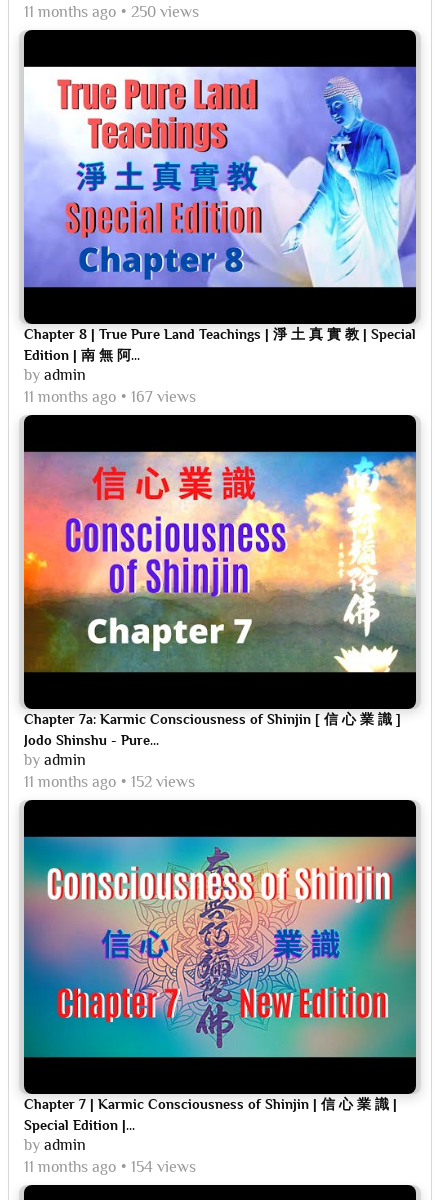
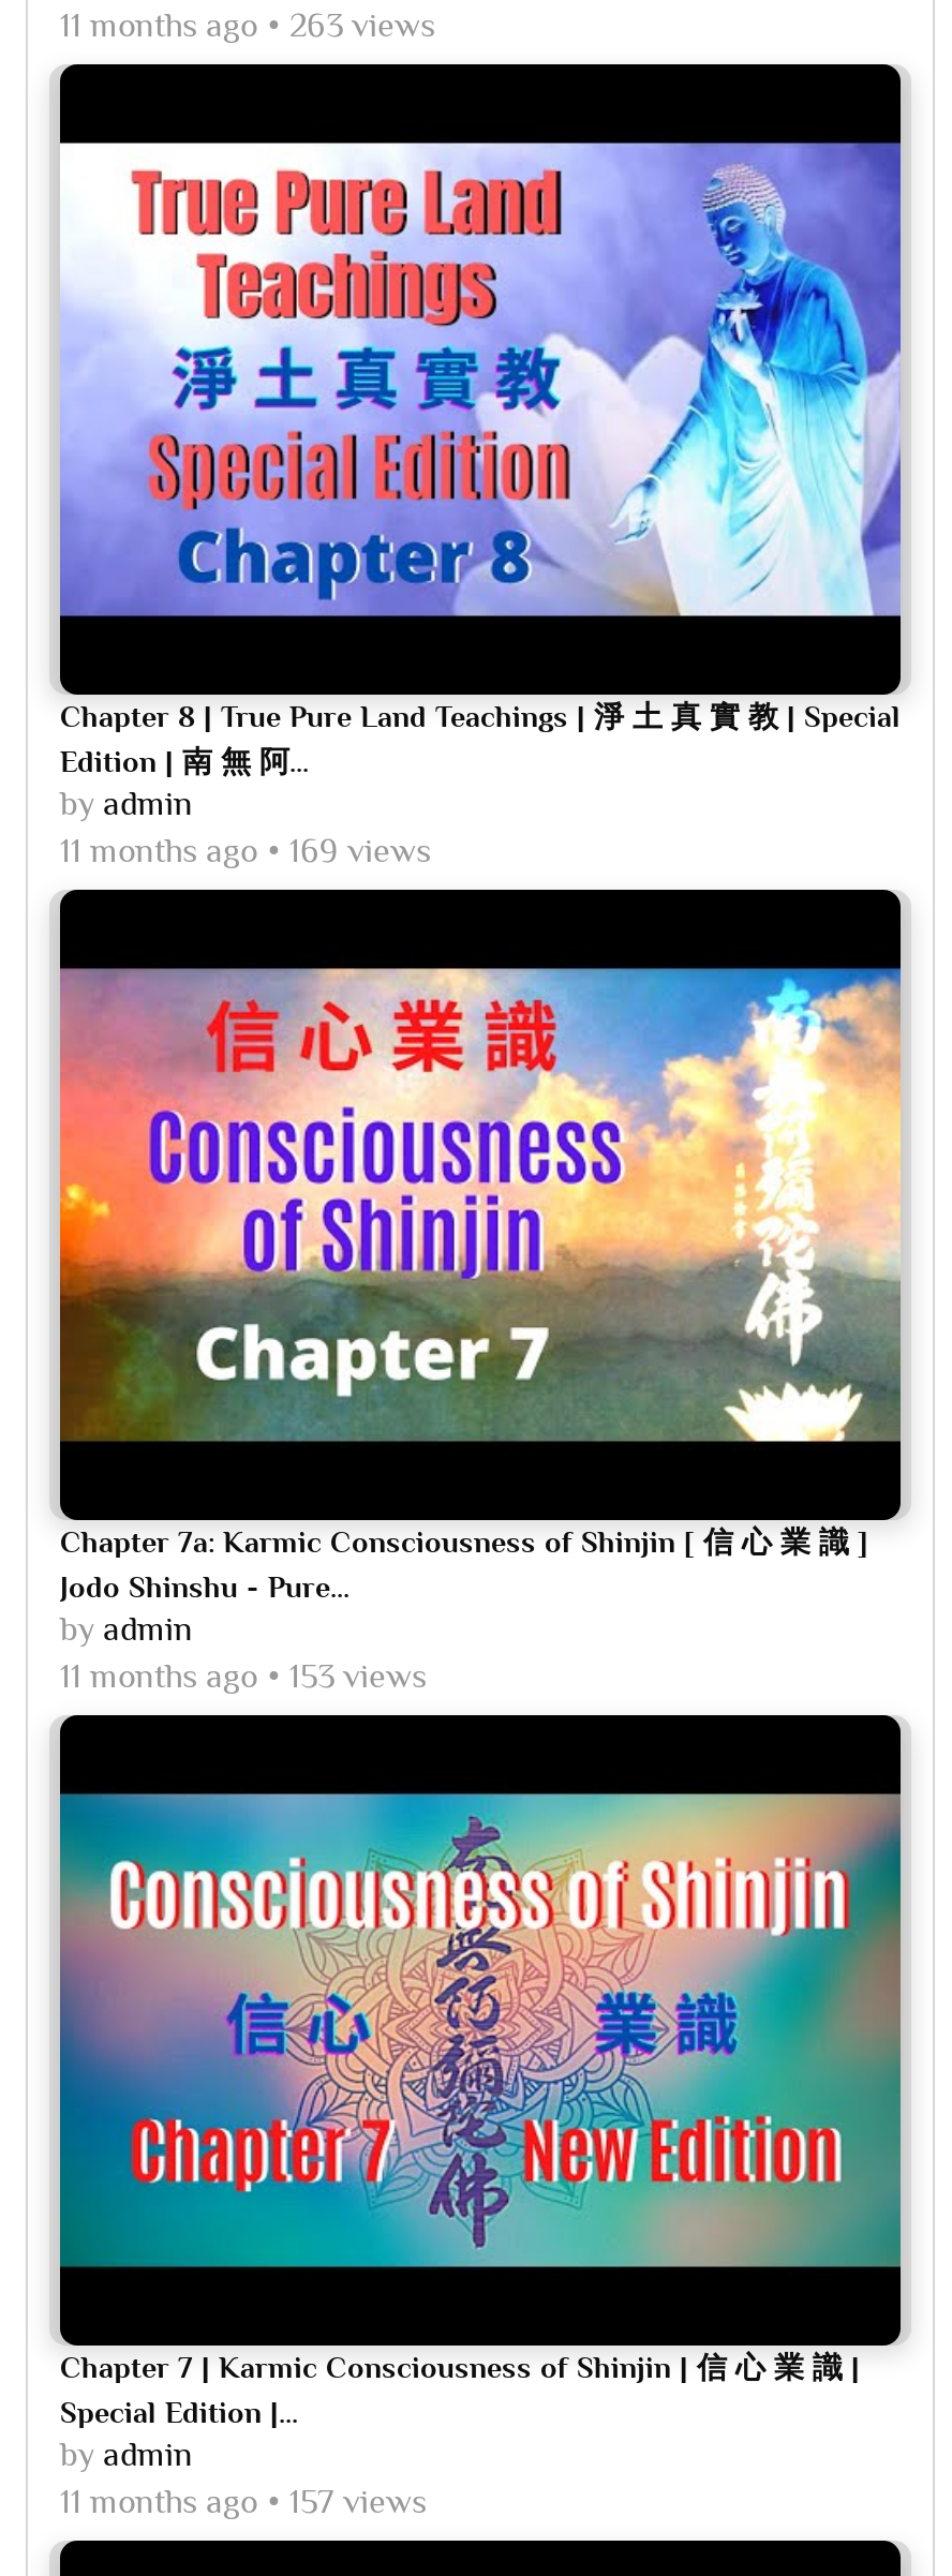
[24,2,199,20] 11 months ago 250 views -> [60,5,435,44] 11 months ago 263 views
[24,387,196,405] 11 months ago 167 views -> [60,831,431,869] 11 months ago 169 views
[24,772,195,790] 11 months ago 152 views -> [60,1656,427,1695] 11 months ago 153 views
[24,1157,196,1175] 11 months ago 154 views -> [60,2482,427,2520] 11 months ago 157 views

